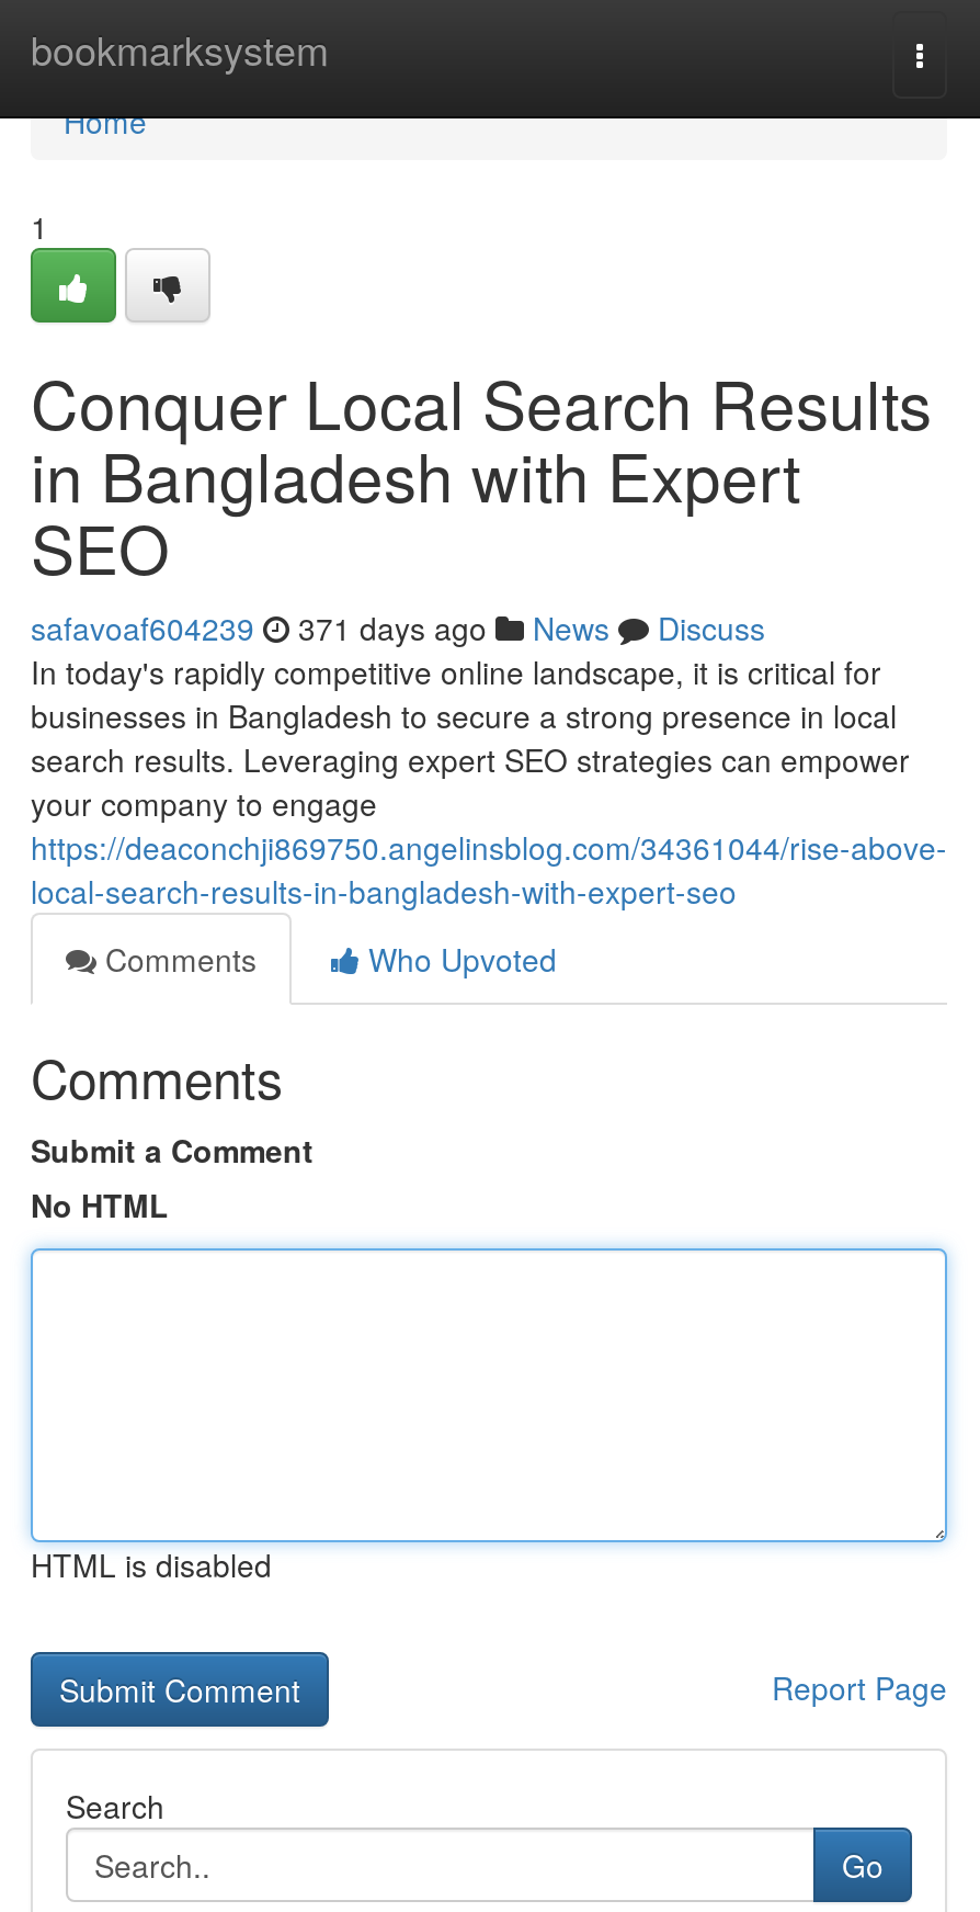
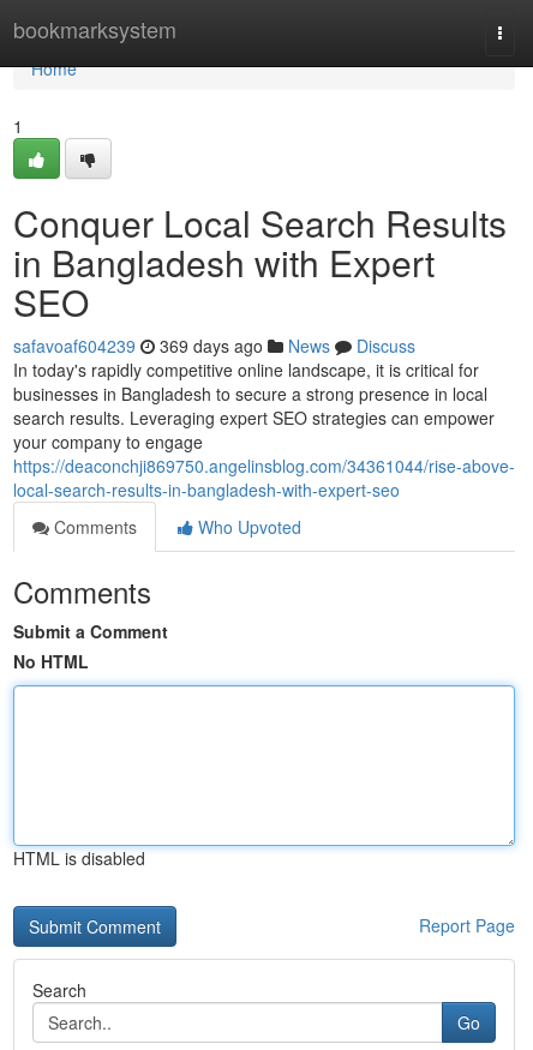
[31,606,765,649] safavoaf604239 371 days ago News Discuss -> [13,334,415,358] safavoaf604239 369 days ago News Discuss

